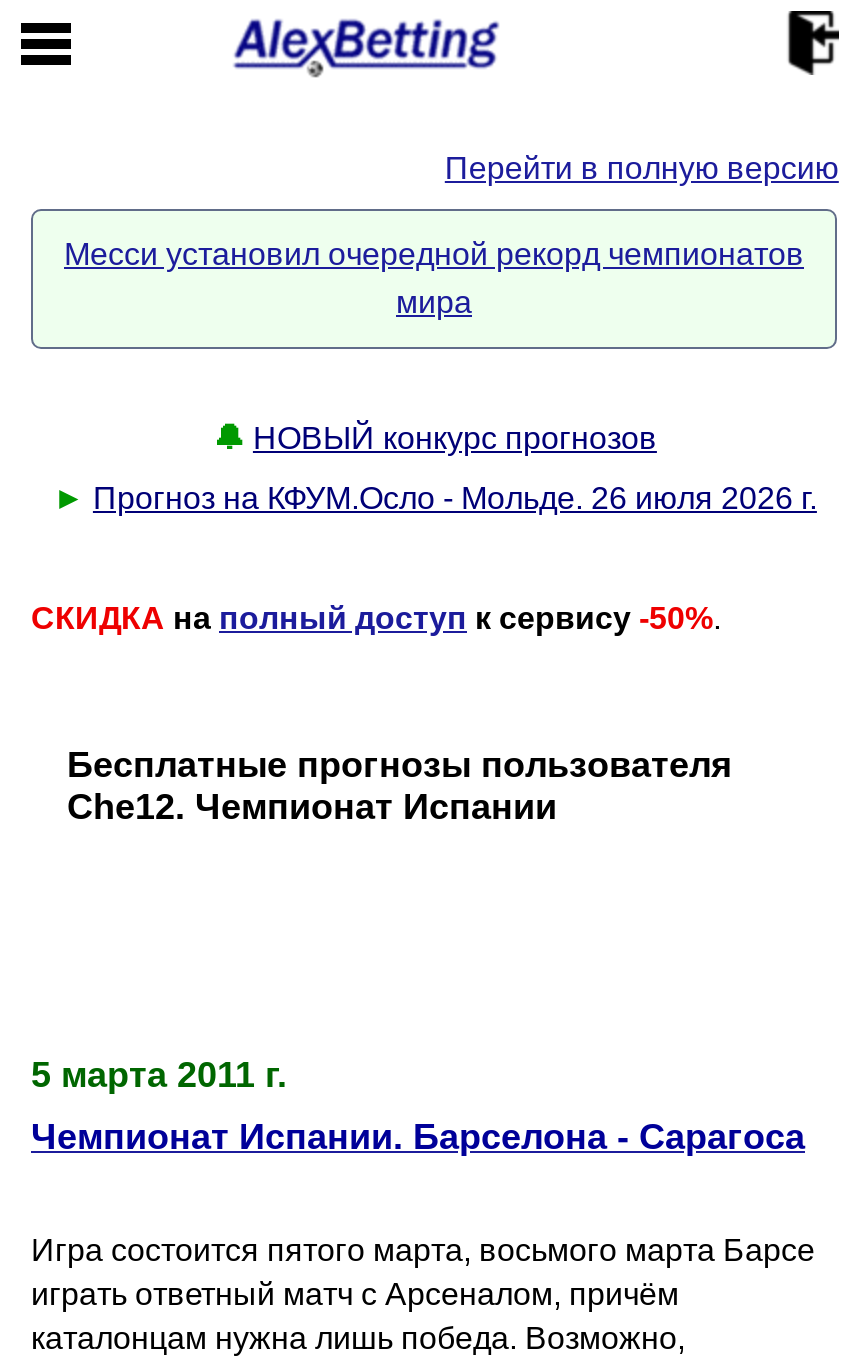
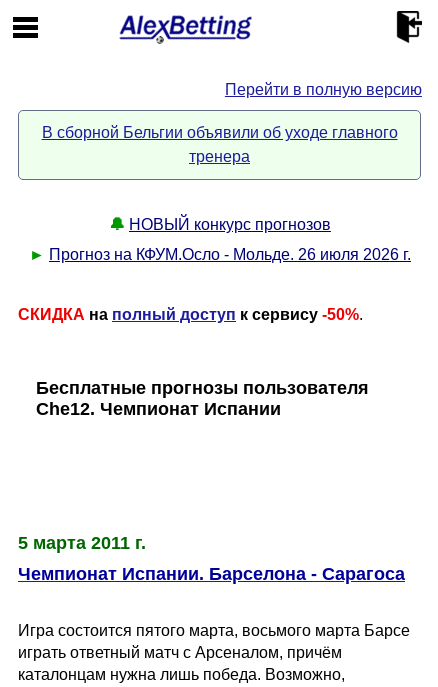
[64,237,804,319] Месси установил очередной рекорд чемпионатов | мира -> [41,124,397,165] В сборной Бельгии объявили об уходе главного | тренера

